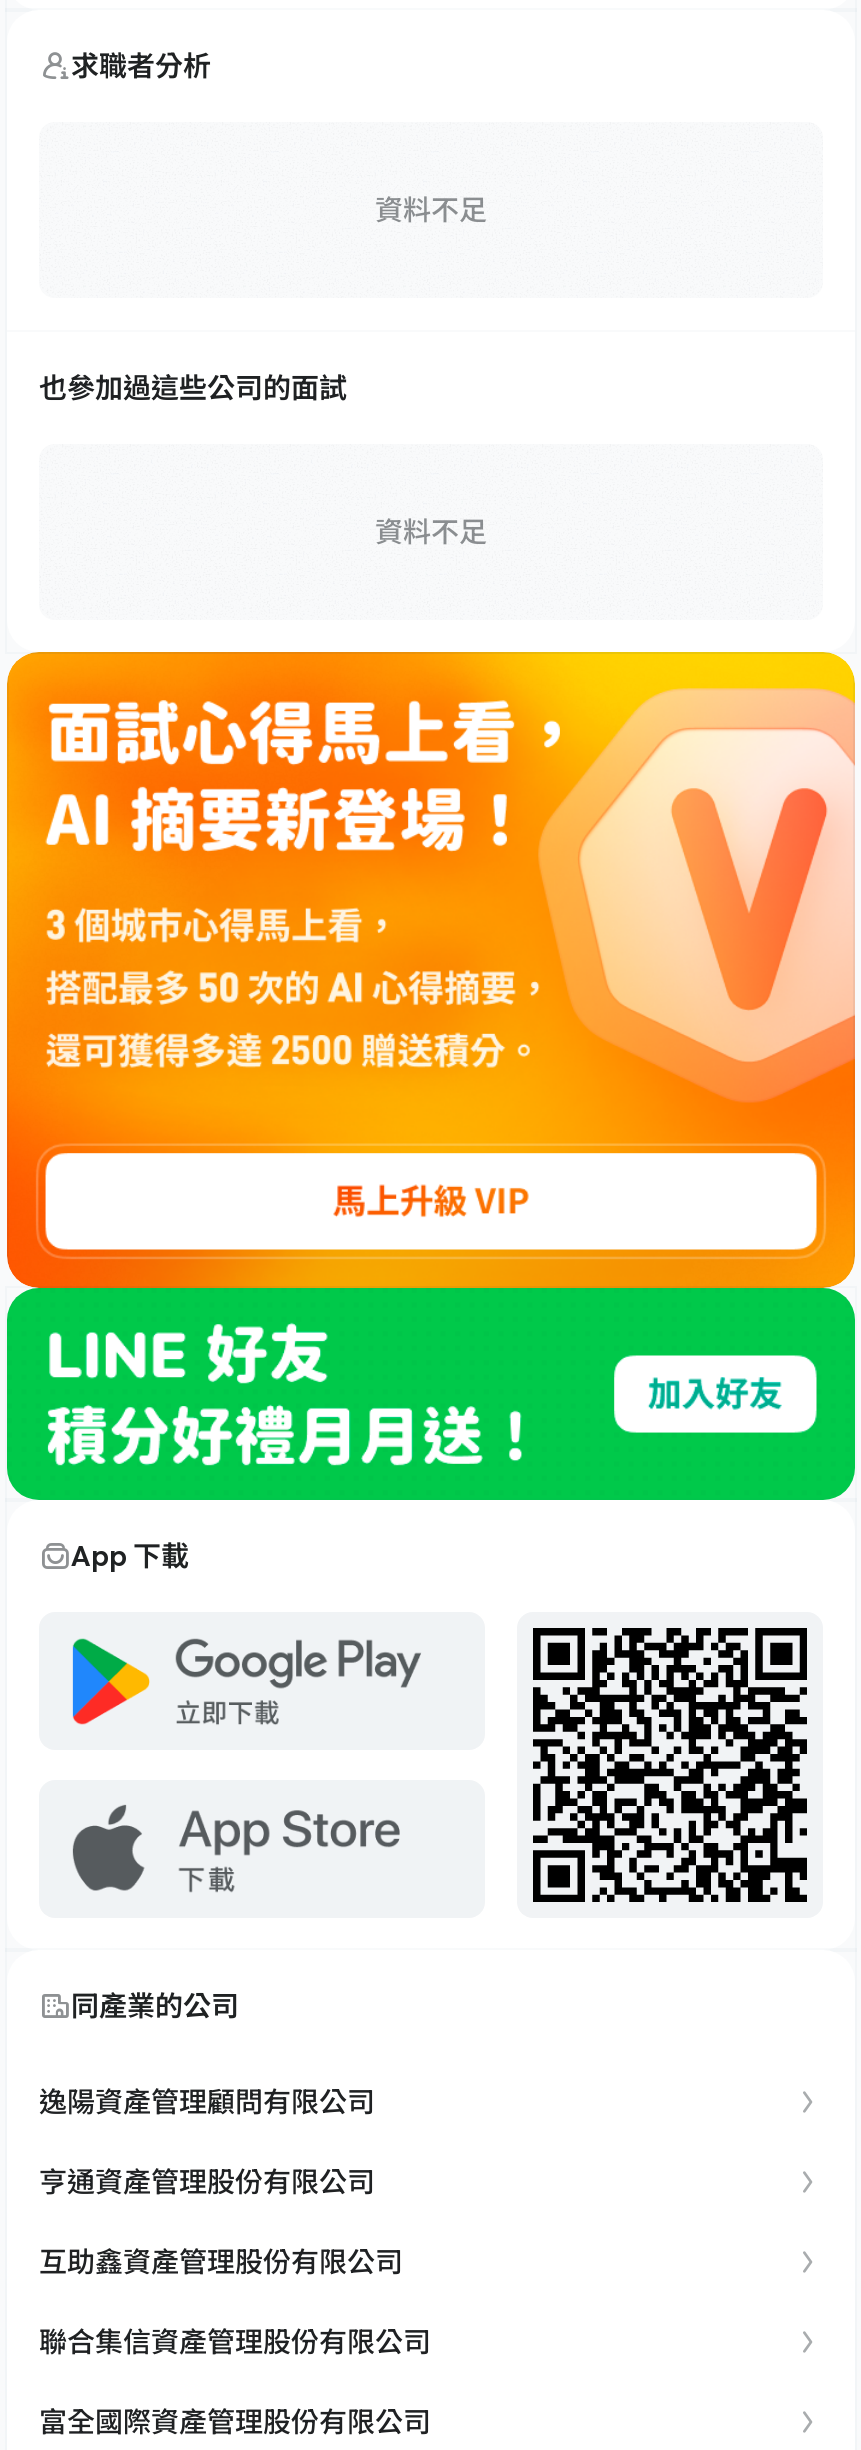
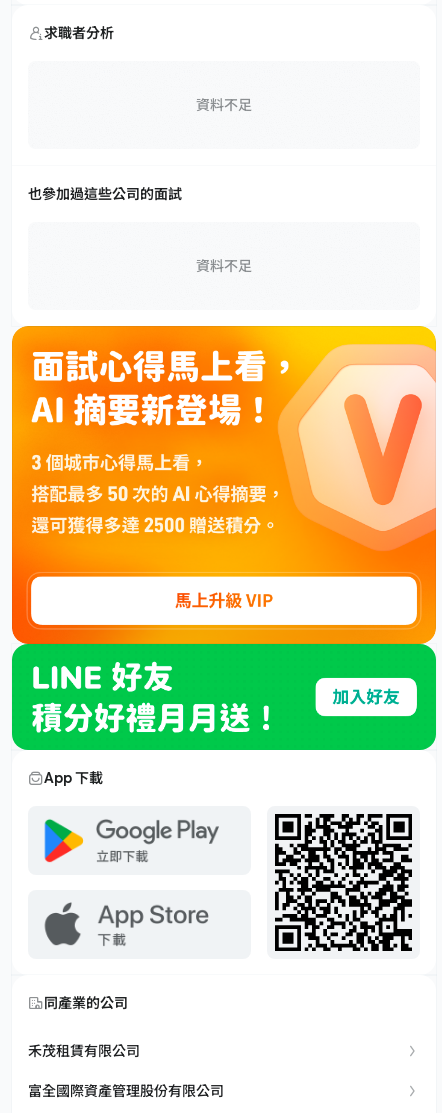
[39,2084,431,2358] 逸陽資產管理顧問有限公司 | 亨通資產管理股份有限公司 | 互助鑫資產管理股份有限公司 | 聯合集信資產管理股份有限公司 -> [28,1042,140,1059] 禾茂租賃有限公司

